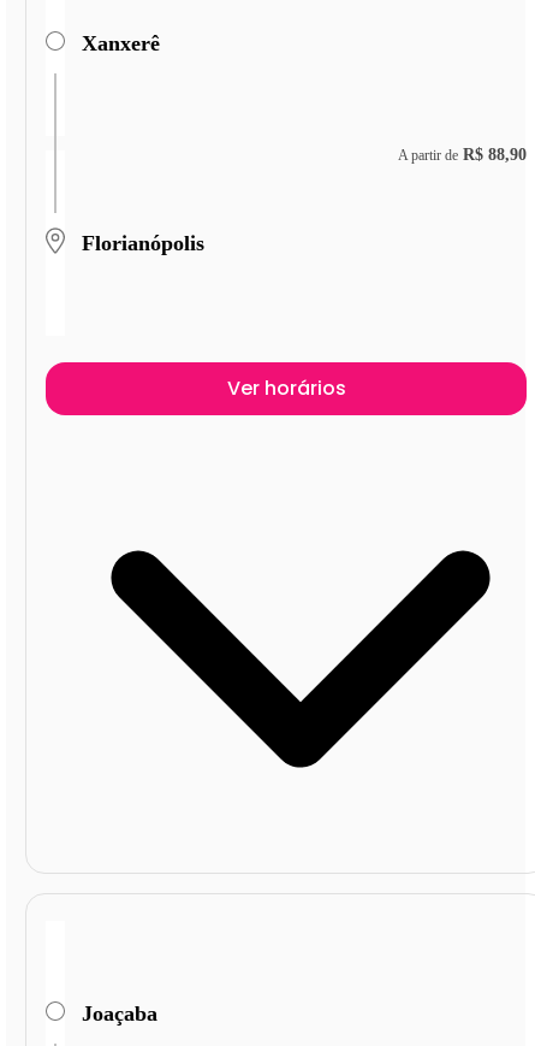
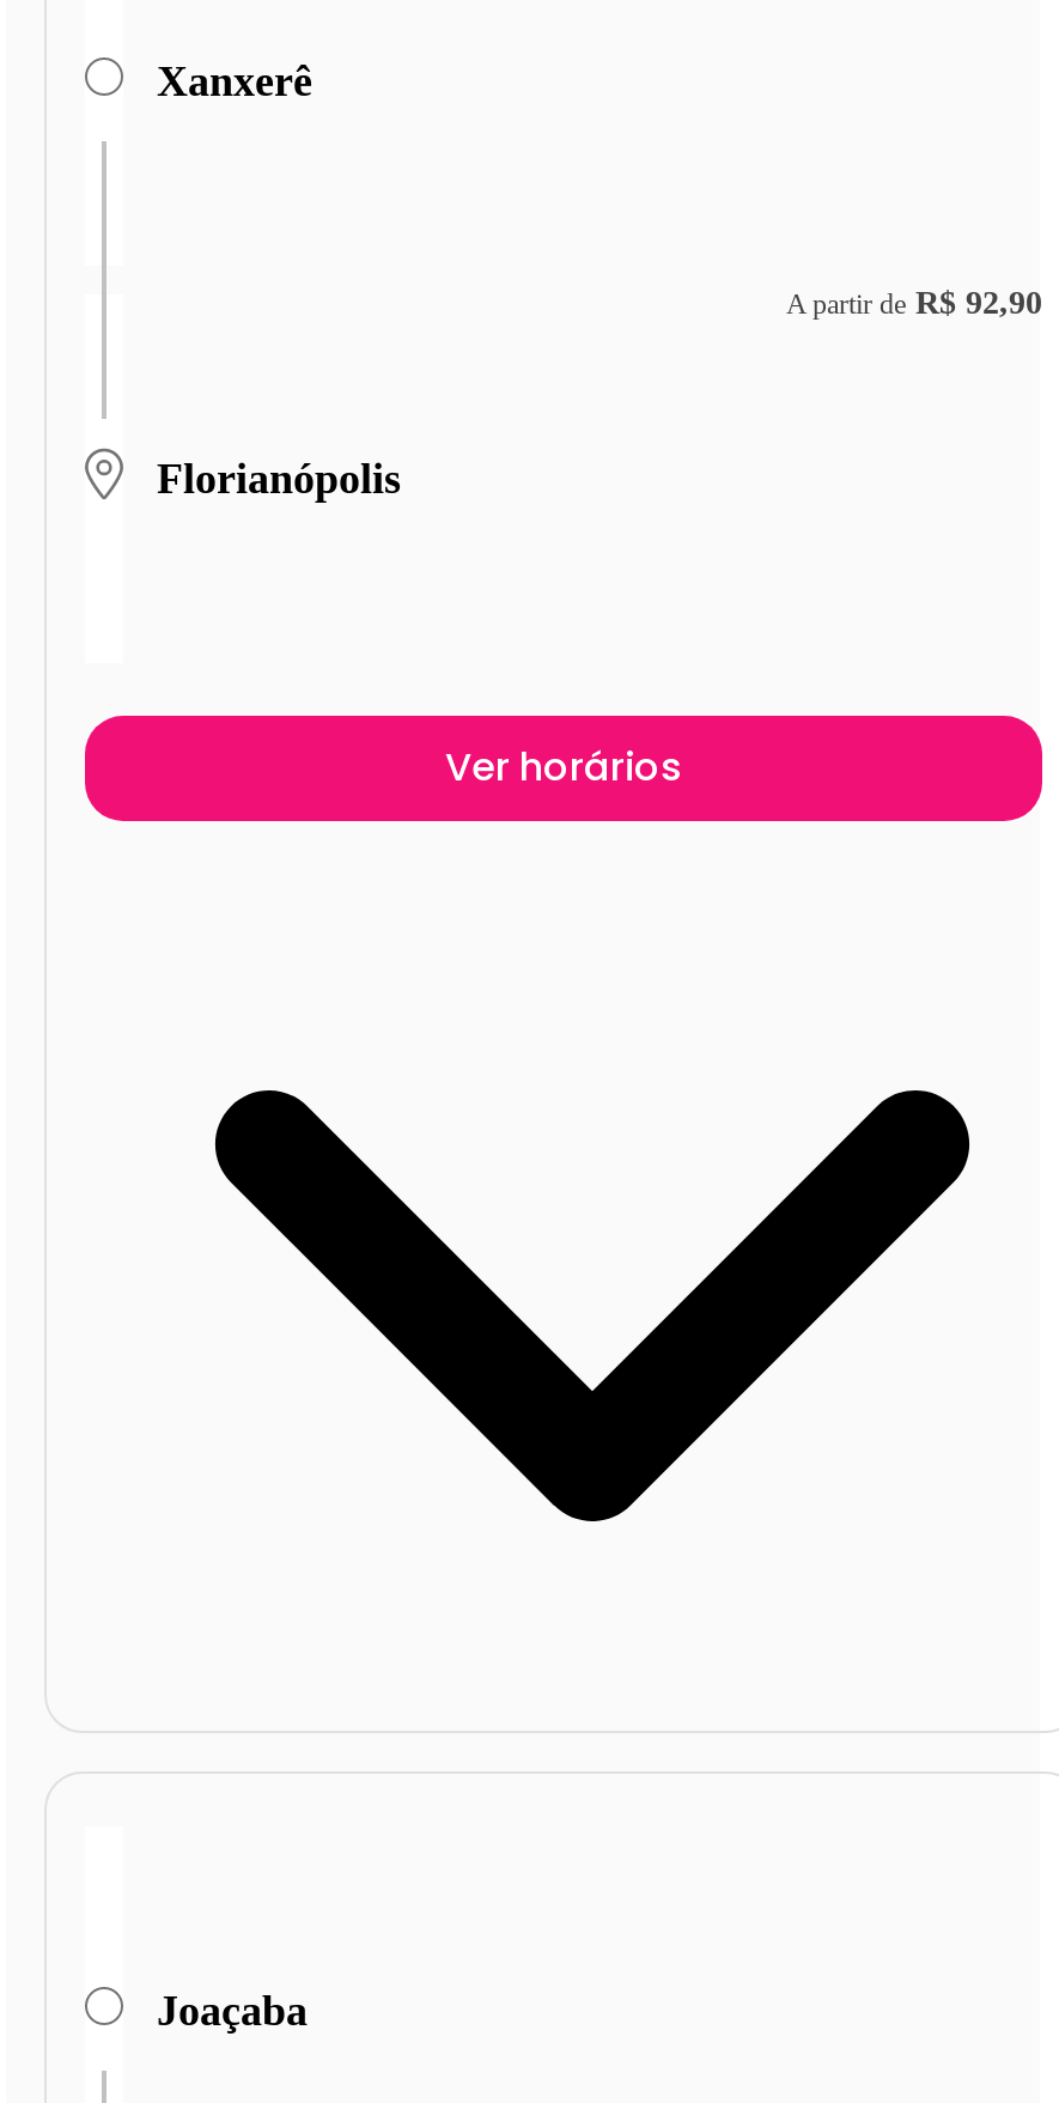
[398,145,527,163] A partir de R$ 88,90 -> [786,284,1042,320] A partir de R$ 92,90

